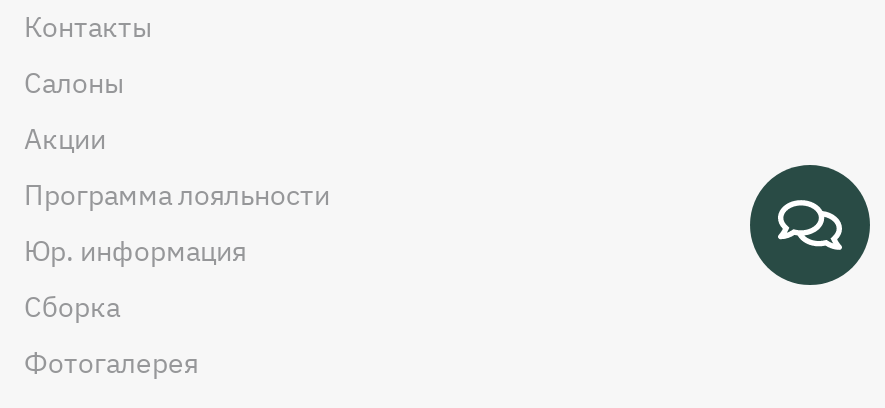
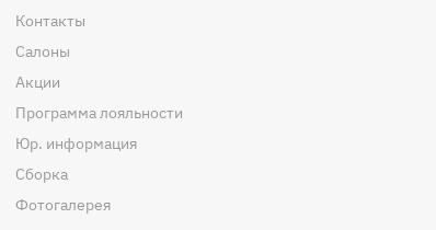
[748,163,872,287] [image] -> none

